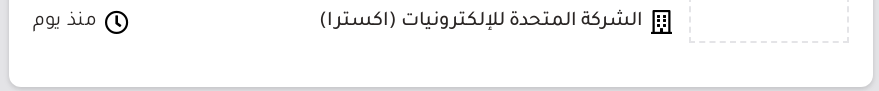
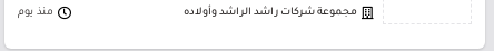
[319,11,643,33] الشركة المتحدة للإلكترونيات (اكسترا) -> [184,7,357,19] مجموعة شركات راشد الراشد وأولاده

